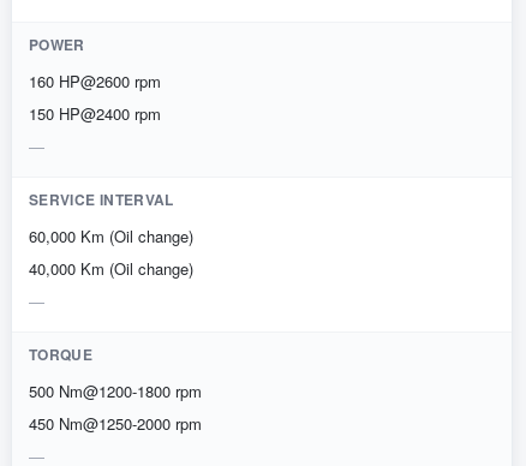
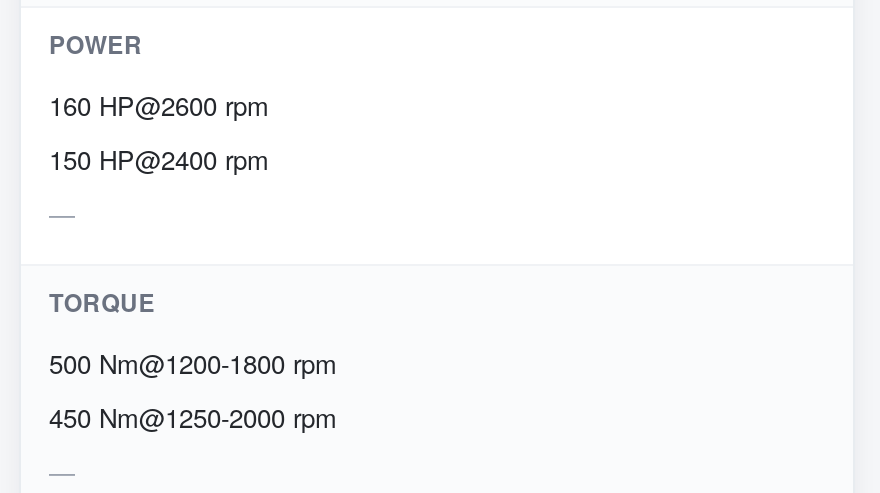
[29,189,193,280] SERVICE INTERVAL | 60,000 Km (Oil change) | 40,000 Km (Oil change) -> none

